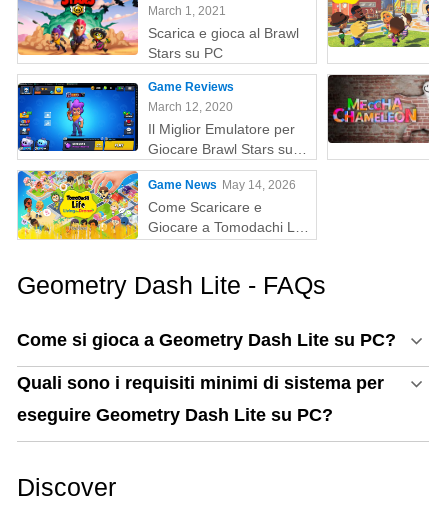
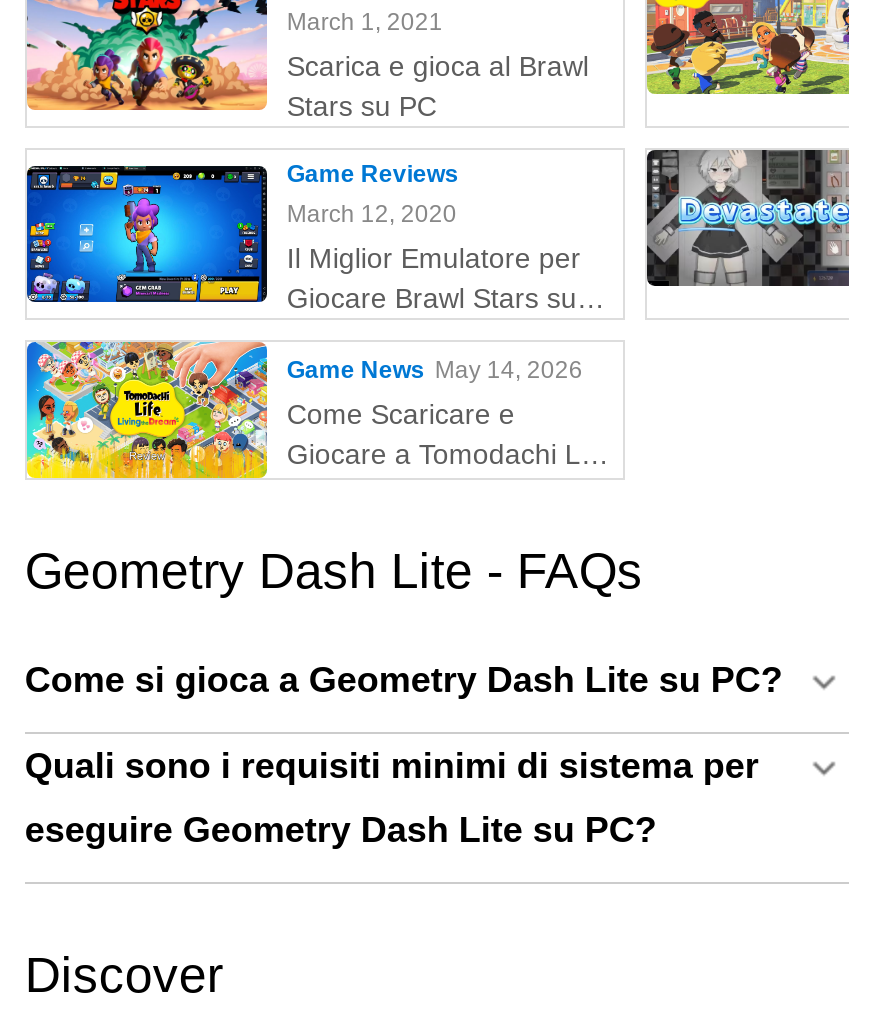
[328,74,429,144] [image] -> [645,148,851,288] [image]

